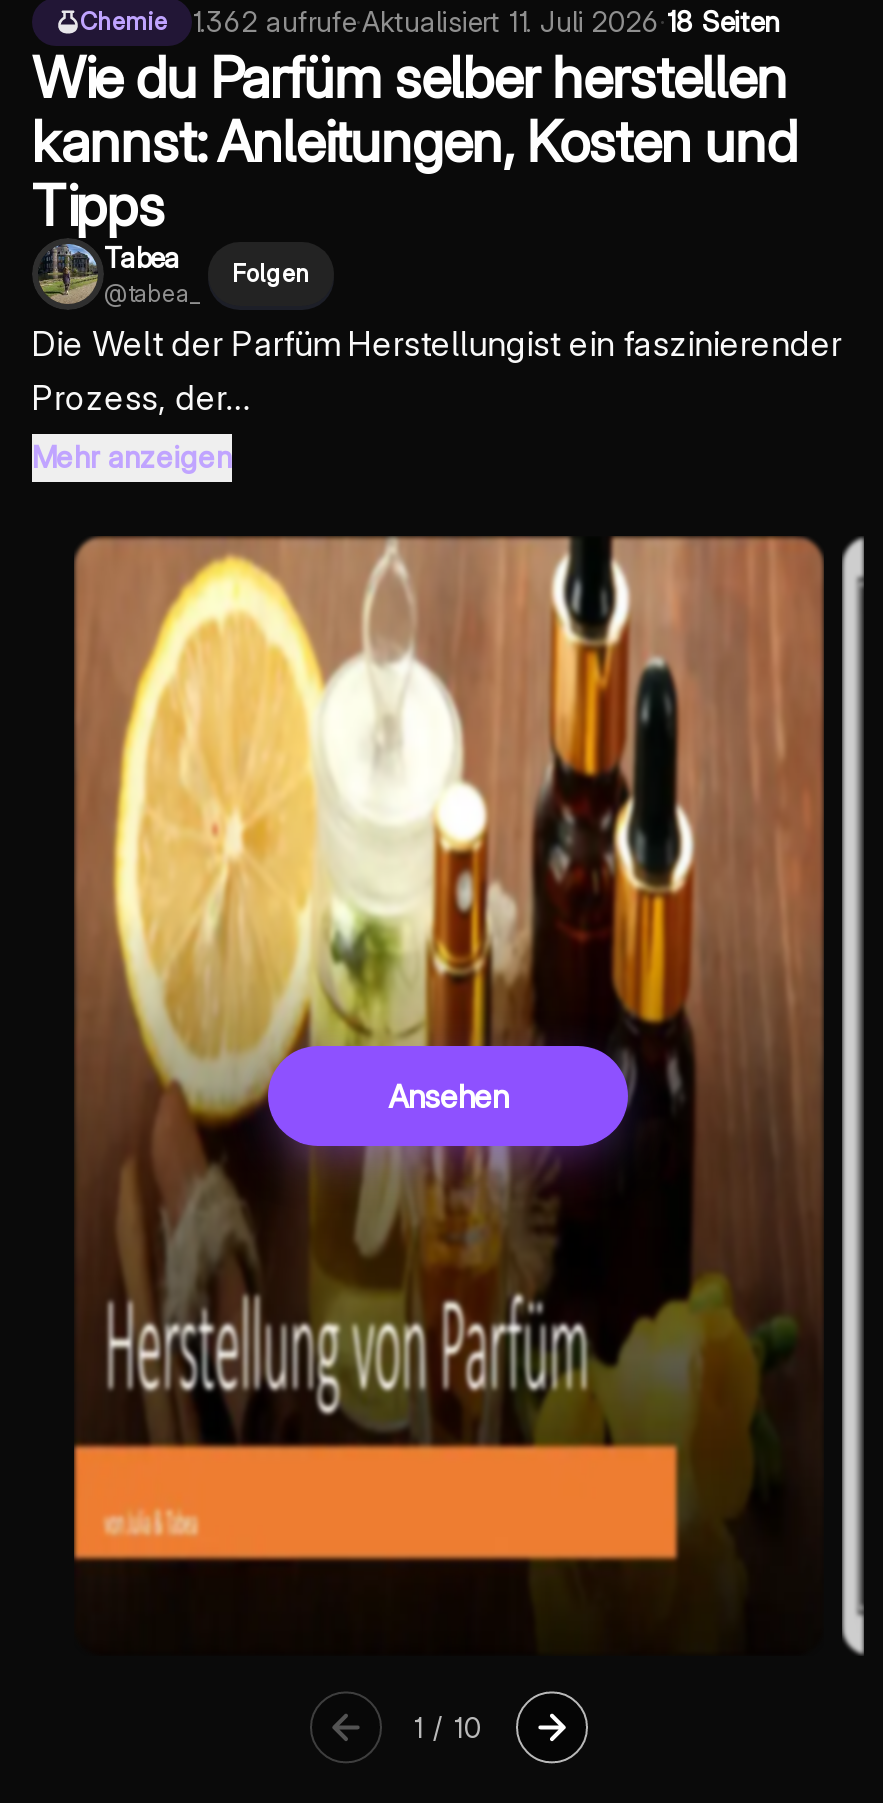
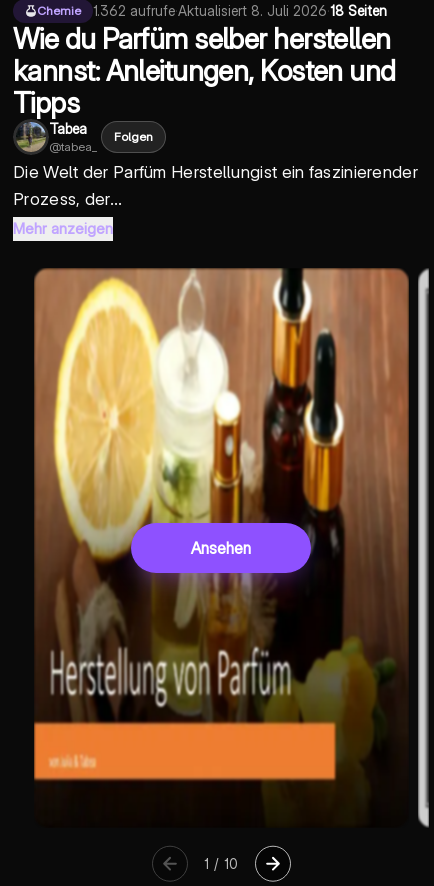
[192,4,780,38] 1.362 aufrufe · Aktualisiert 11. Juli 2026 · 18 Seiten -> [93,2,387,19] 1.362 aufrufe · Aktualisiert 8. Juli 2026 · 18 Seiten

